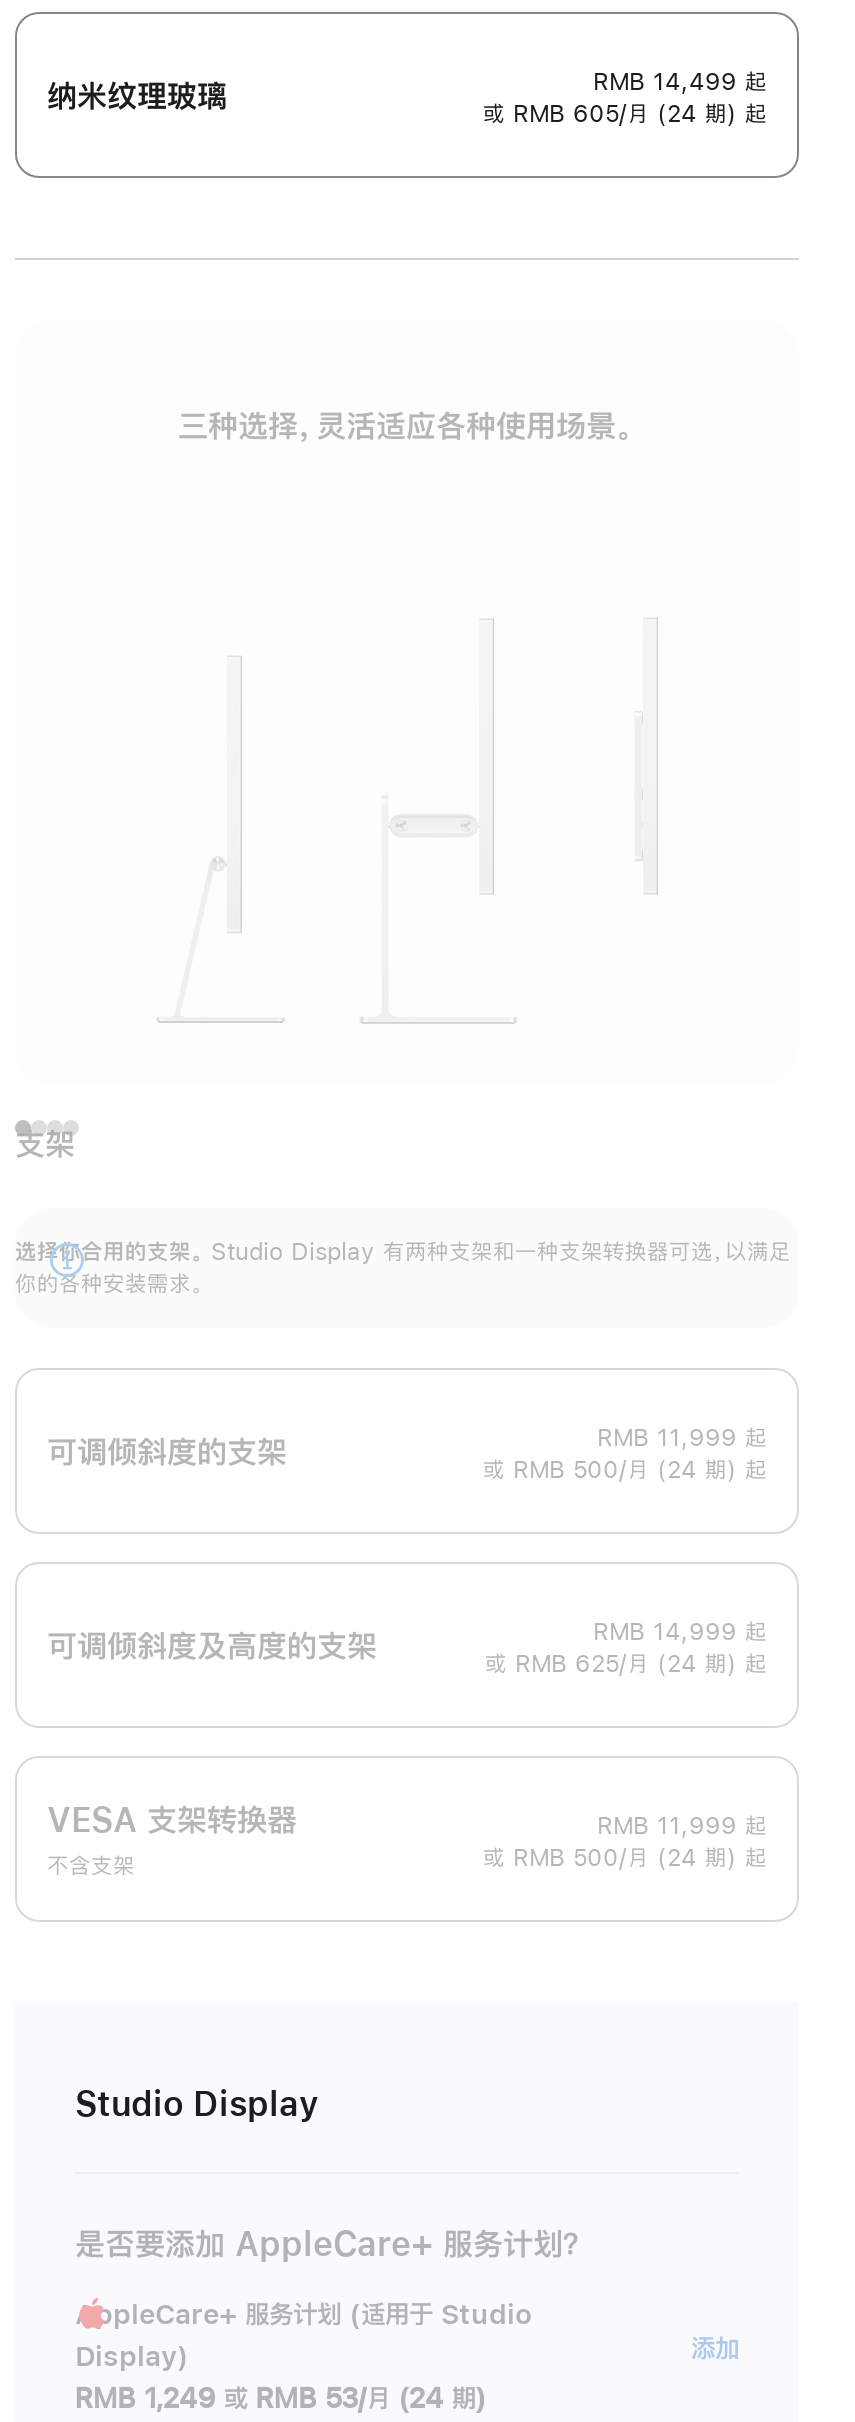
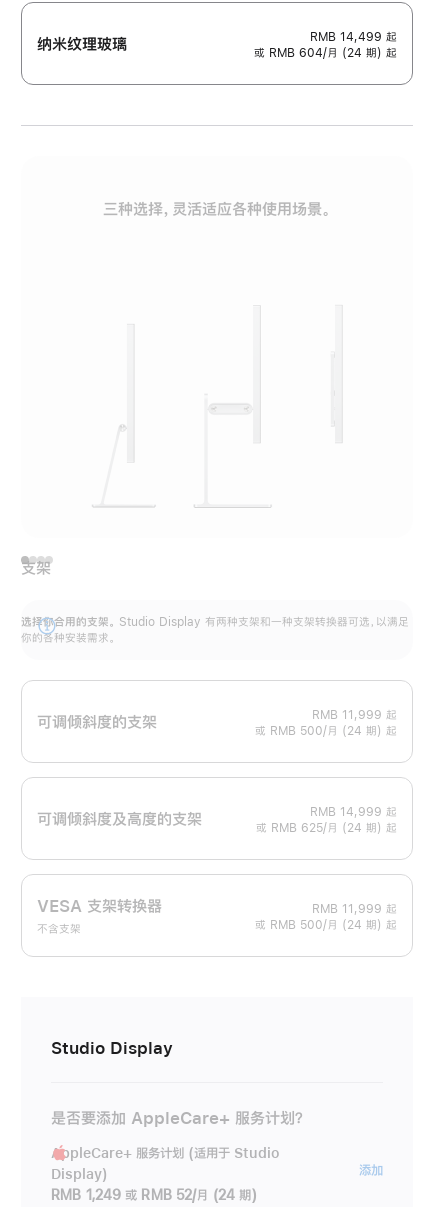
[483,102,767,126] 或 RMB 605/月 (24 期) 起 -> [254,47,397,59] 或 RMB 604/月 (24 期) 起
[75,2385,486,2413] RMB 1,249 或 RMB 53/月 (24 期) -> [51,1188,257,1202] RMB 1,249 或 RMB 52/月 (24 期)

